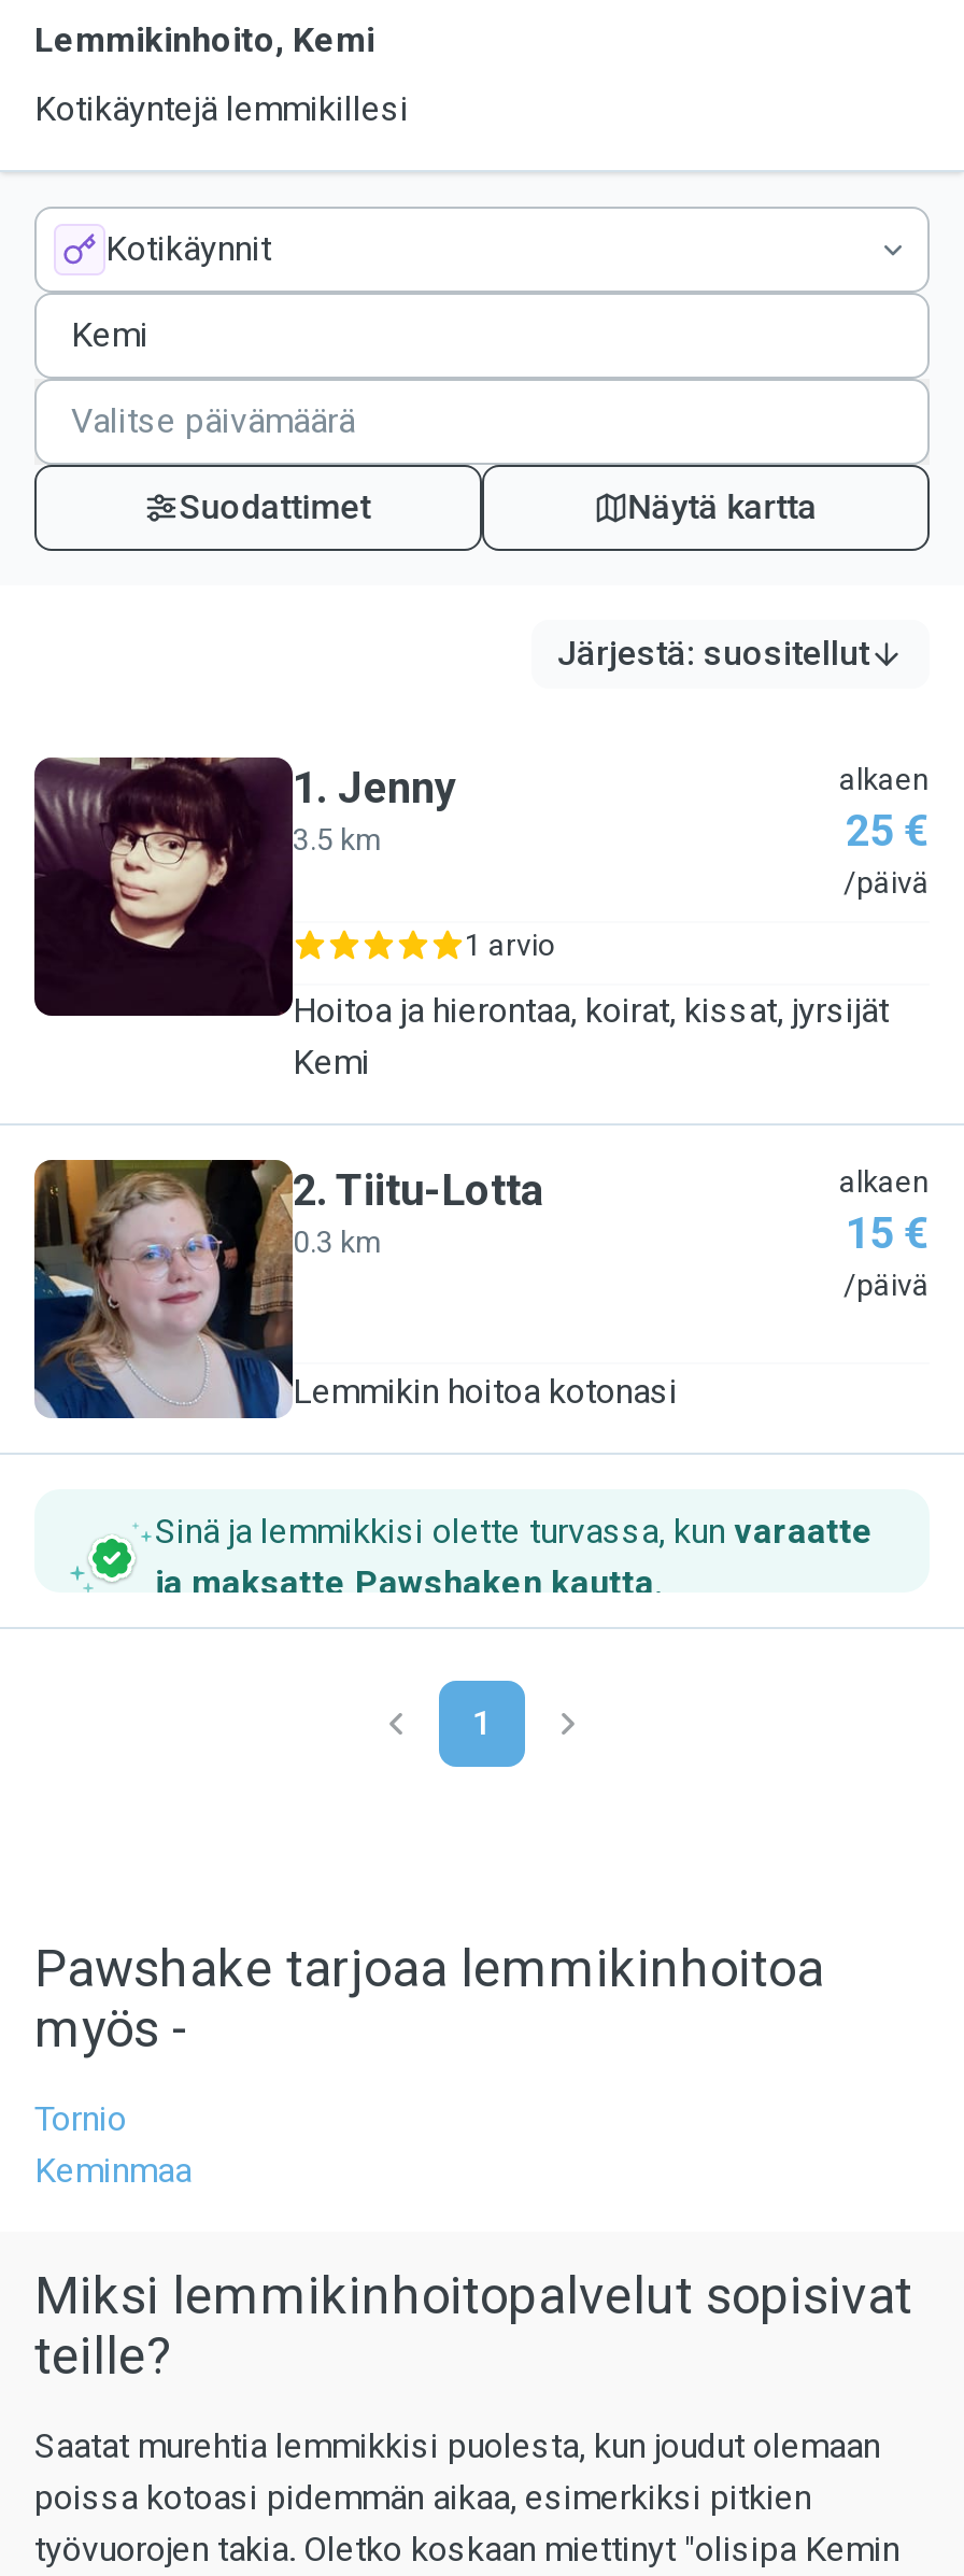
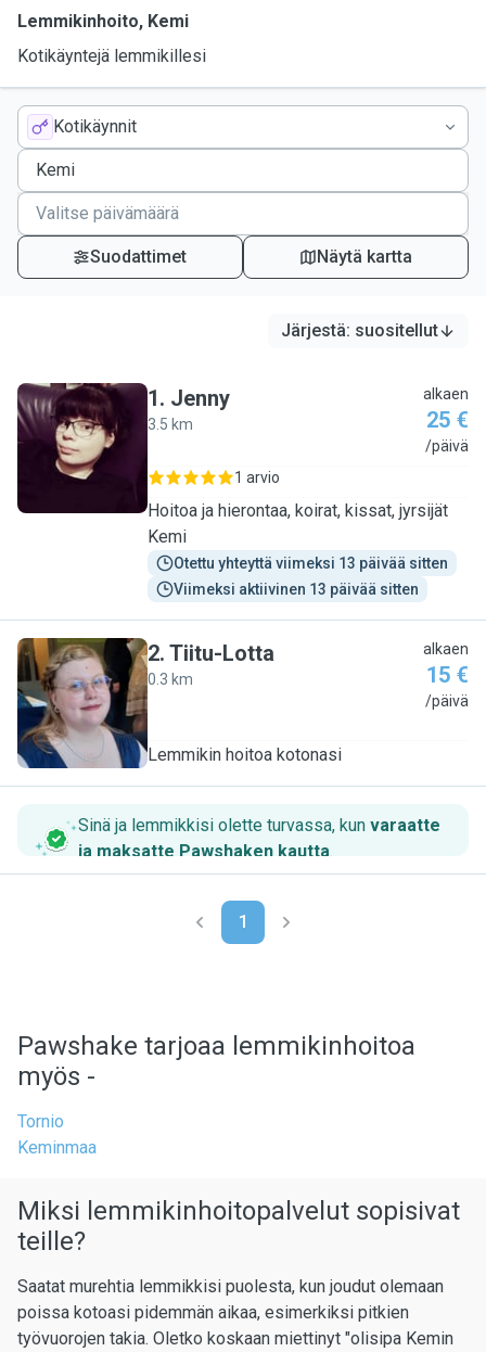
none -> [174,554,448,598] Otettu yhteyttä viimeksi 13 päivää sitten | Viimeksi aktiivinen 13 päivää sitten

